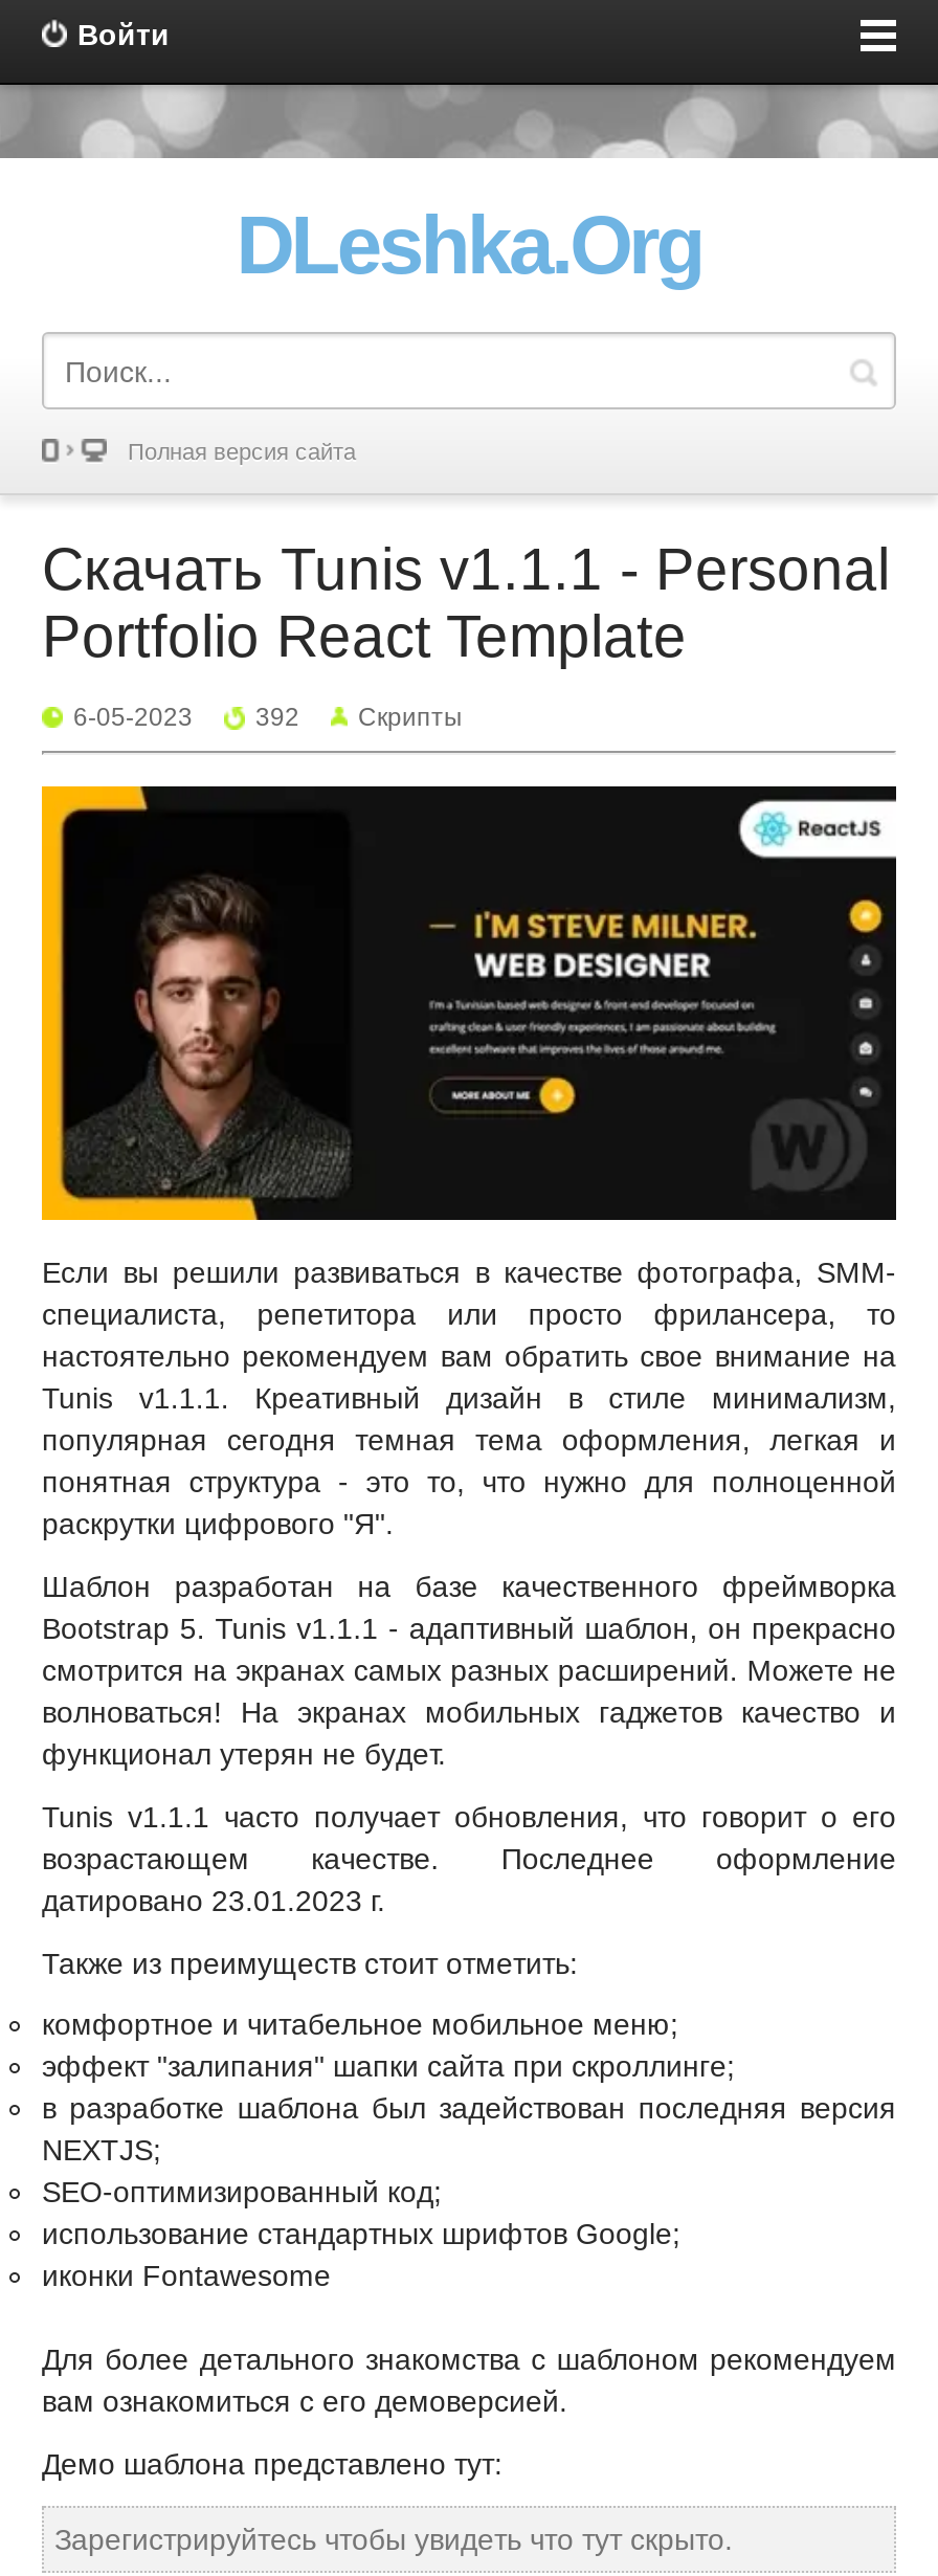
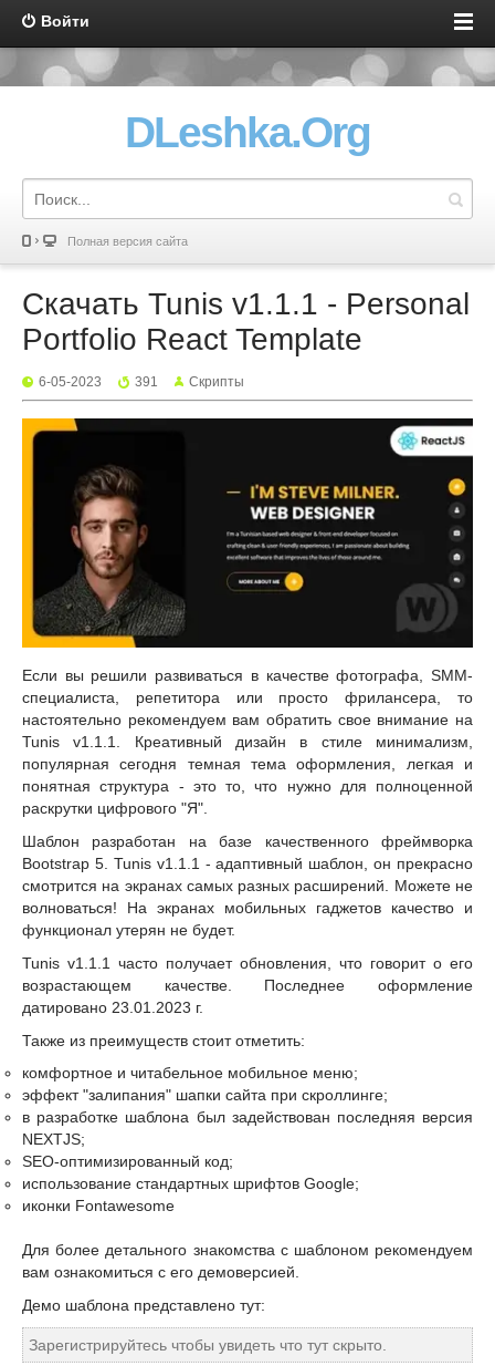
[255,703,463,732] 392 Скрипты -> [135,374,244,390] 391 Скрипты

